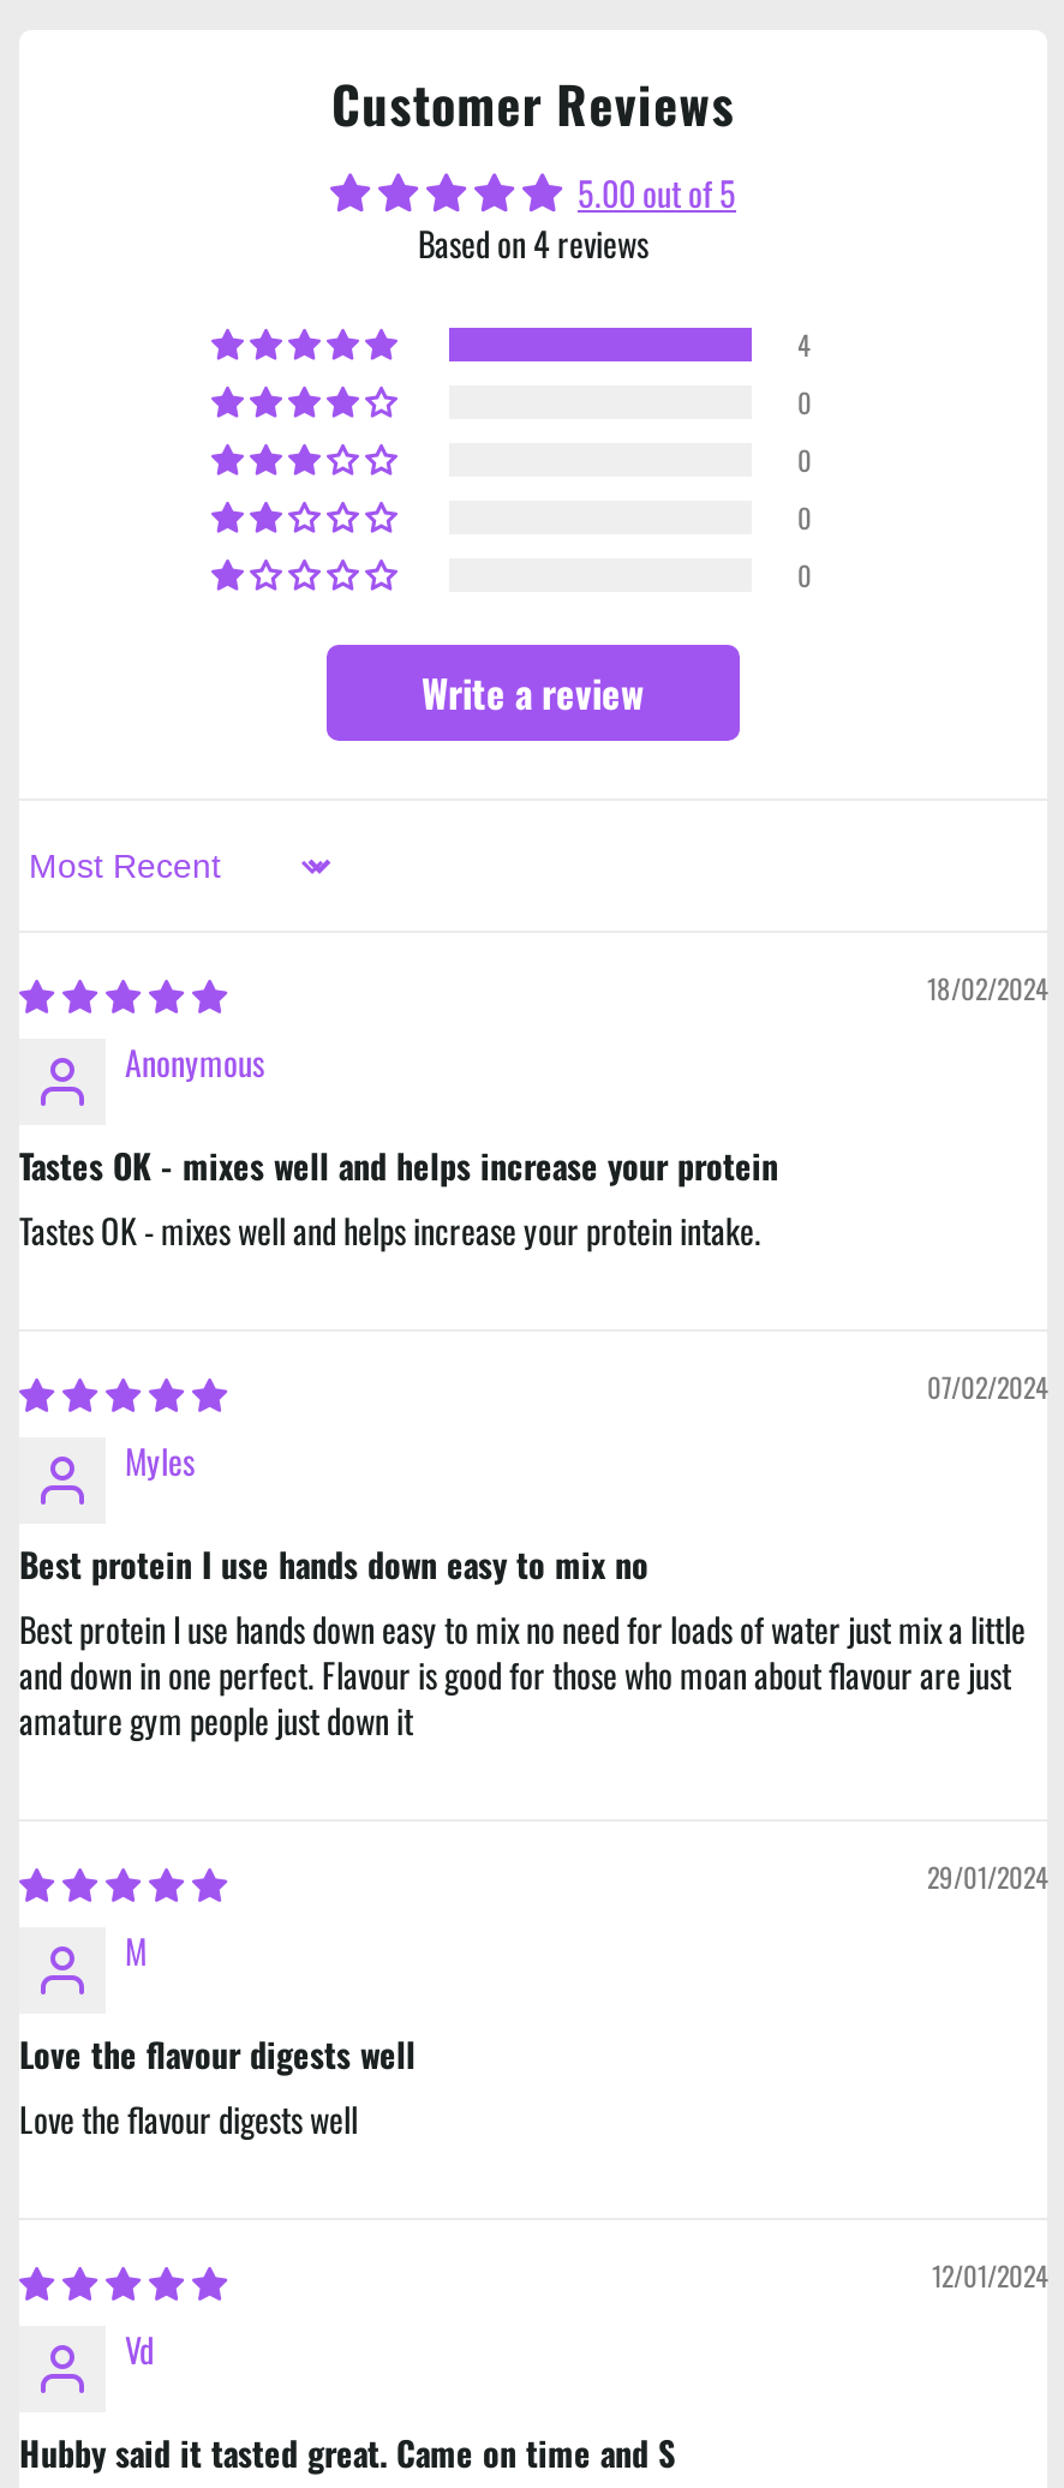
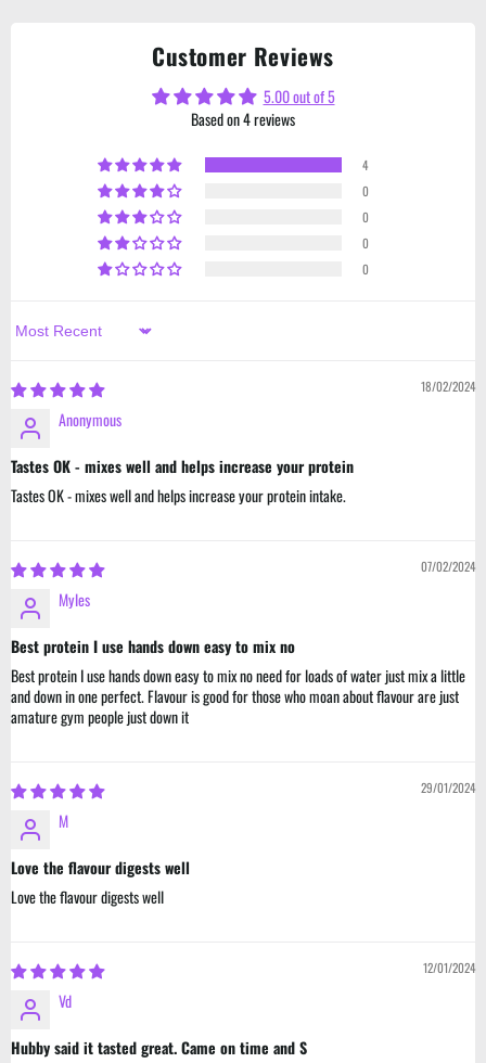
[422,665,645,722] Write a review -> none

